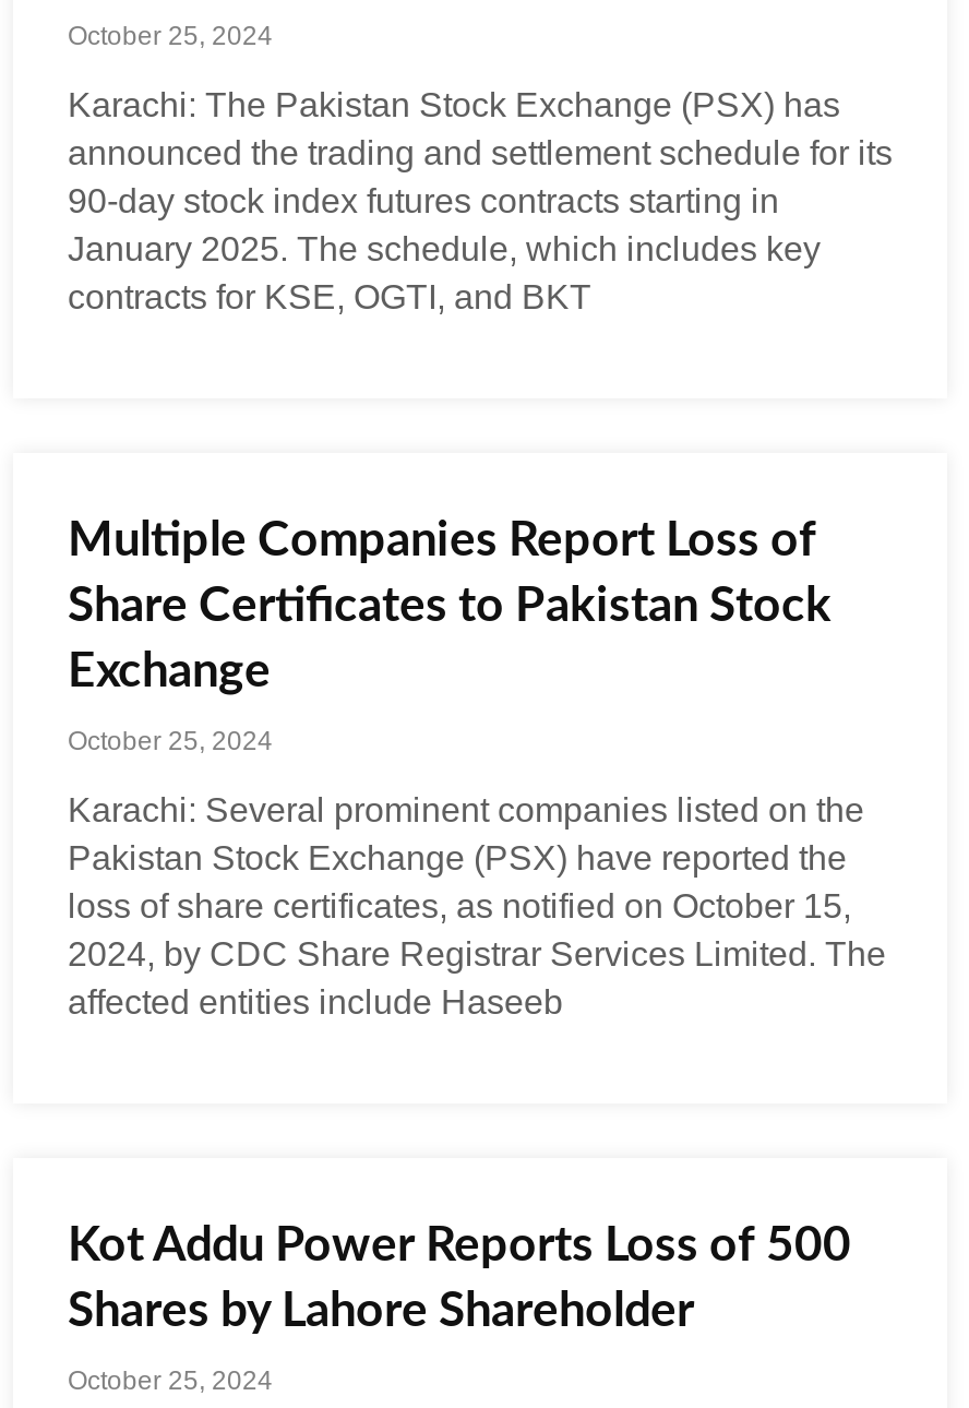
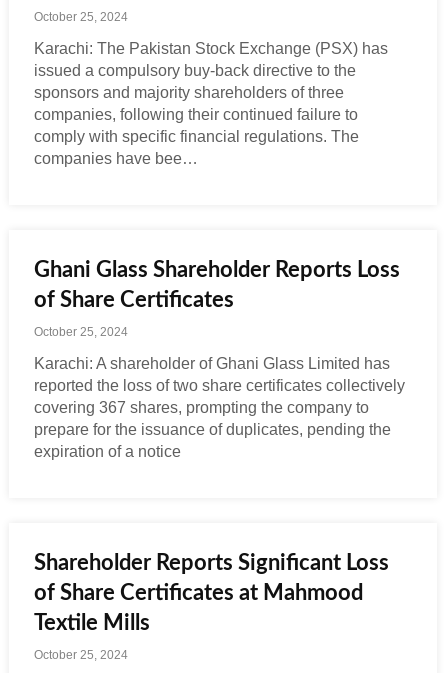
[68,135,893,316] announced the trading and settlement schedule for its | 90-day stock index futures contracts starting in | January 2025. The schedule, which includes key | contracts for KSE, OGTI, and BKT -> [34,62,359,167] issued a compulsory buy-back directive to the | sponsors and majority shareholders of three | companies, following their continued failure to | comply with specific financial regulations. The | companies have bee…
[68,517,832,696] Multiple Companies Report Loss of | Share Certificates to Pakistan Stock | Exchange -> [34,259,400,311] Ghani Glass Shareholder Reports Loss | of Share Certificates
[68,792,886,1021] Karachi: Several prominent companies listed on the | Pakistan Stock Exchange (PSX) have reported the | loss of share certificates, as notified on October 15, | 2024, by CDC Share Registrar Services Limited. The | affected entities include Haseeb -> [34,355,405,460] Karachi: A shareholder of Ghani Glass Limited has | reported the loss of two share certificates collectively | covering 367 shares, prompting the company to | prepare for the issuance of duplicates, pending the | expiration of a notice
[68,1222,851,1336] Kot Addu Power Reports Loss of 500 | Shares by Lahore Shareholder -> [34,552,389,634] Shareholder Reports Significant Loss | of Share Certificates at Mahmood | Textile Mills

